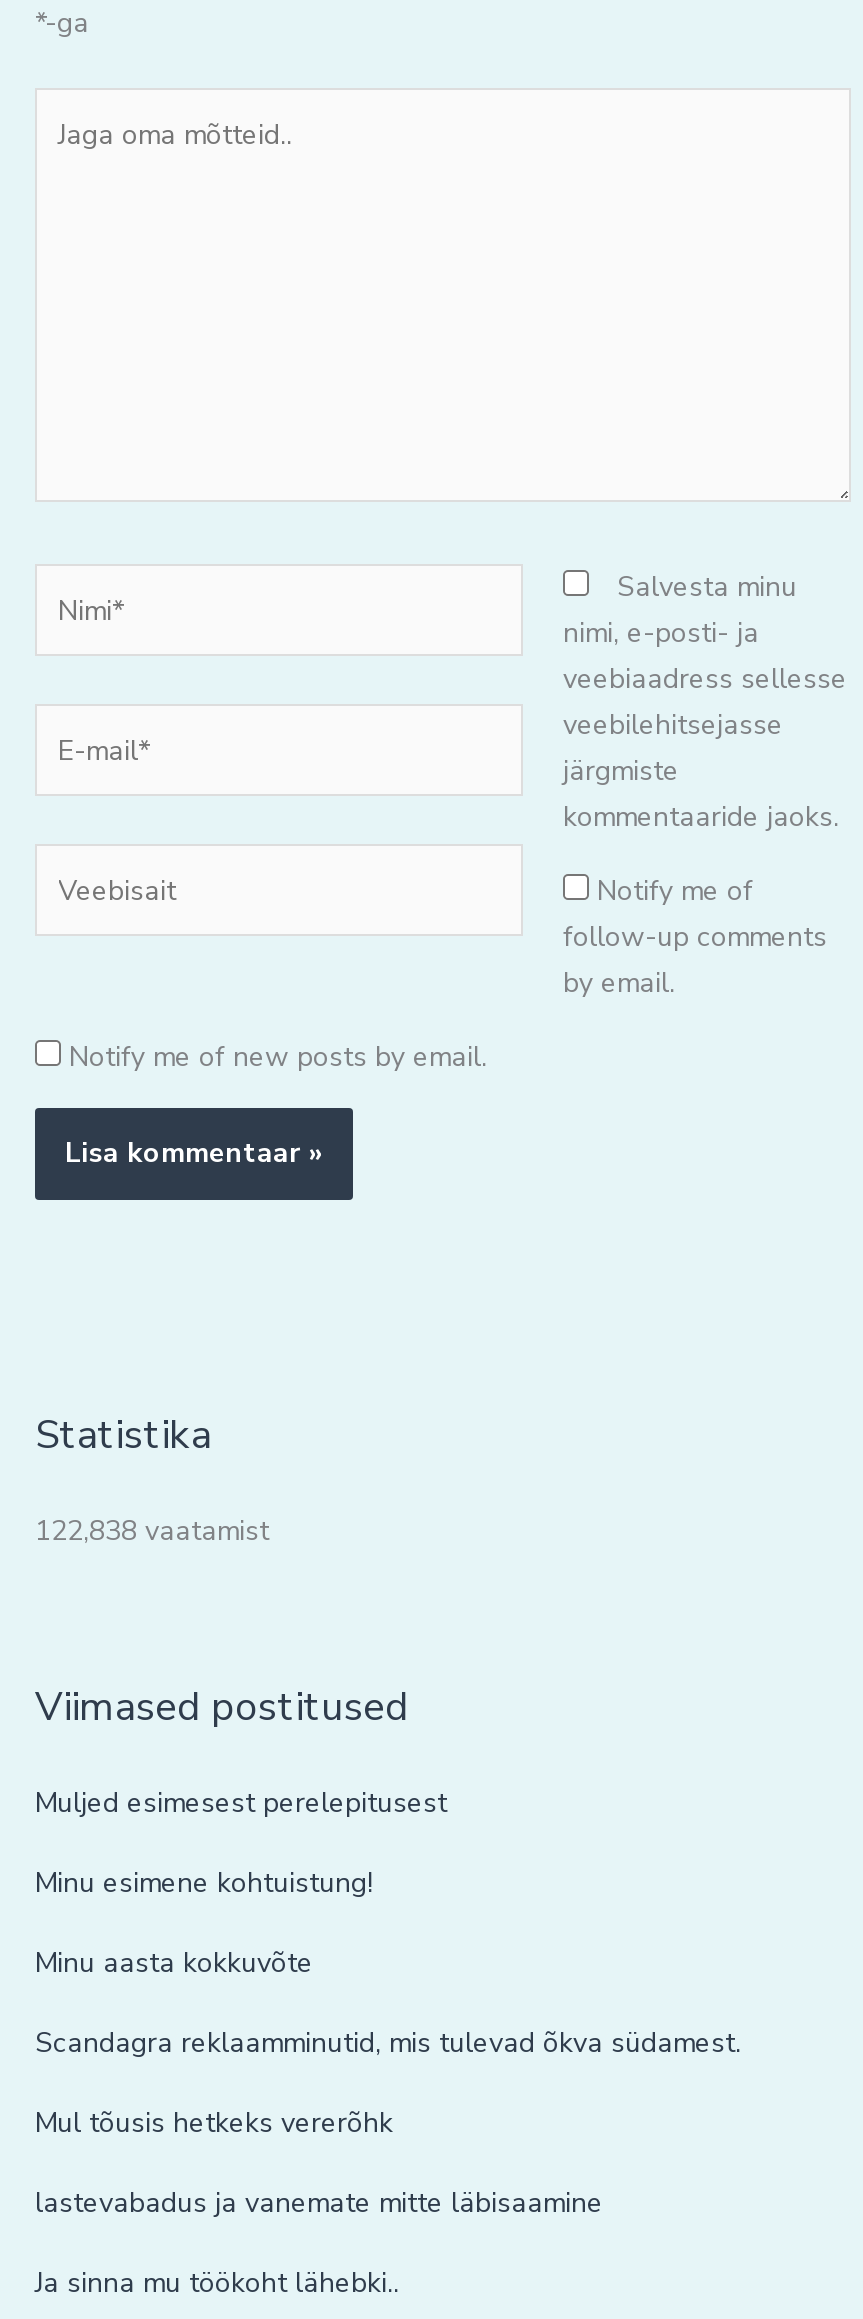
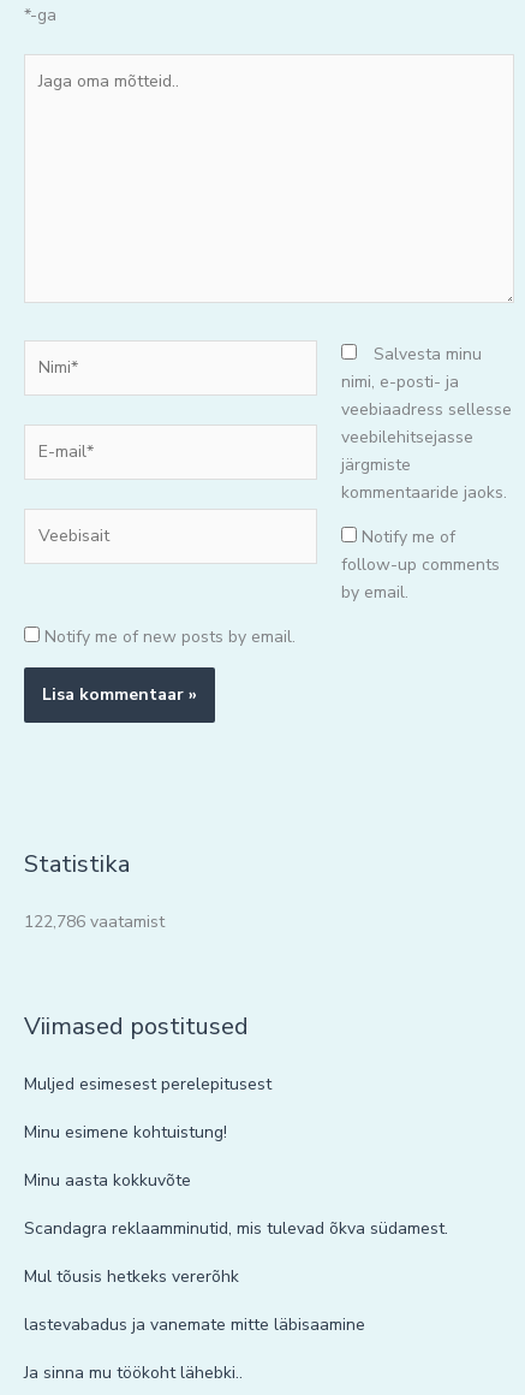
[35,1513,269,1551] 122,838 vaatamist -> [24,910,165,933] 122,786 vaatamist

